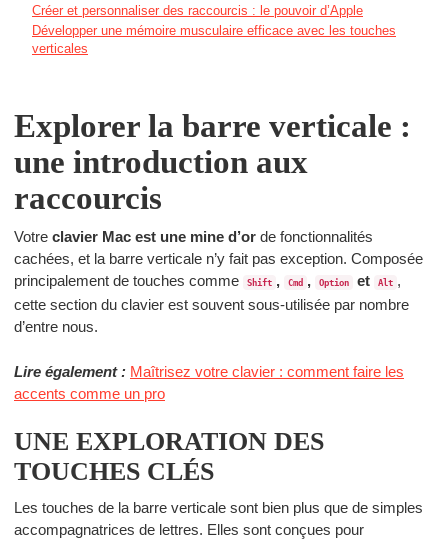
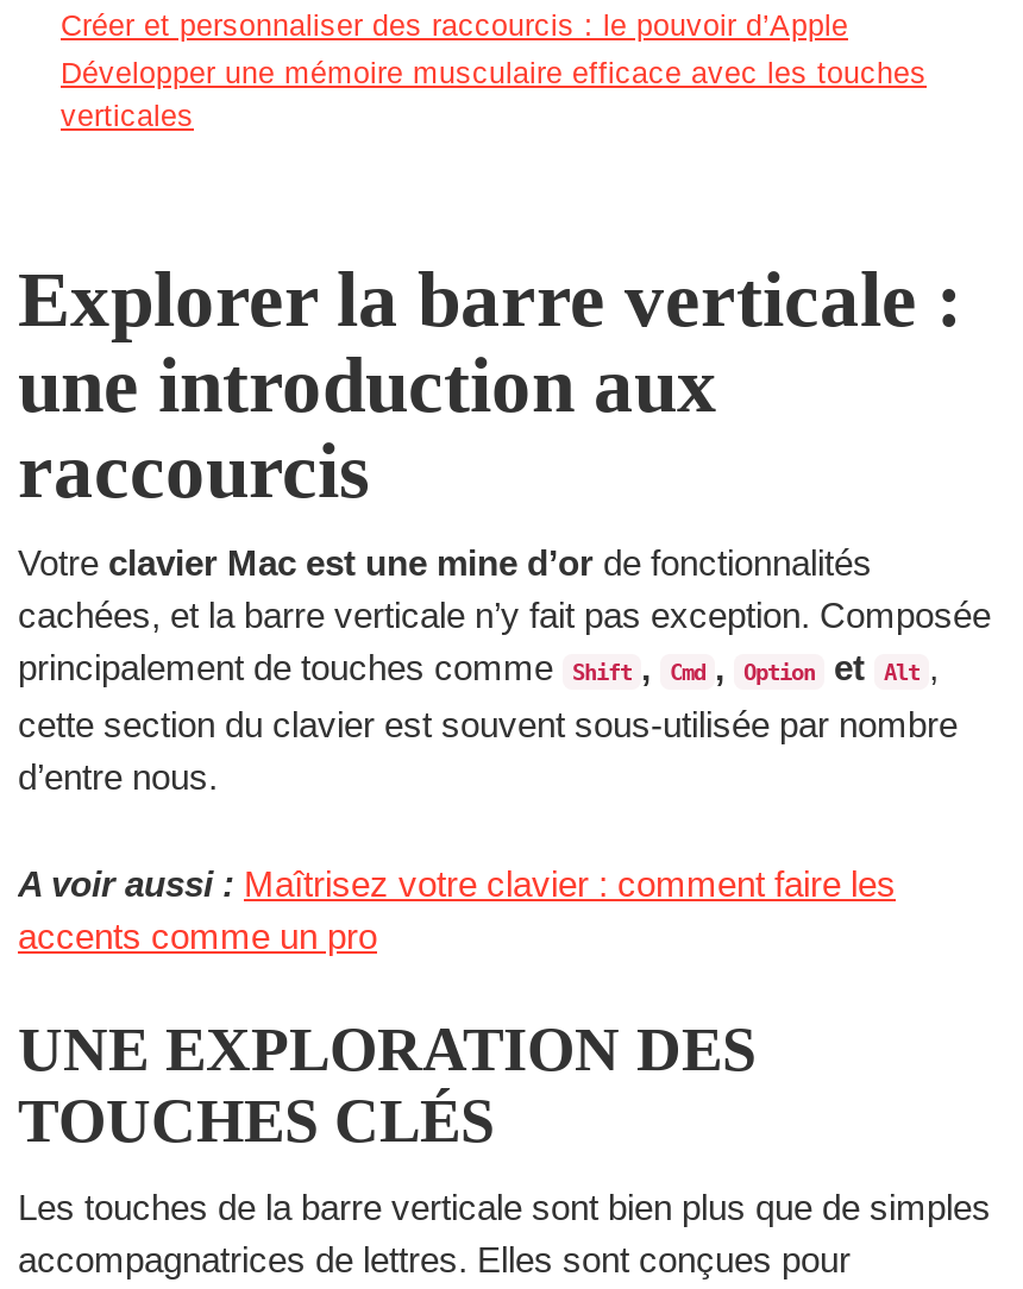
[14,362,404,379] Lire également : Maîtrisez votre clavier : comment faire les -> [18,862,896,903] A voir aussi : Maîtrisez votre clavier : comment faire les

